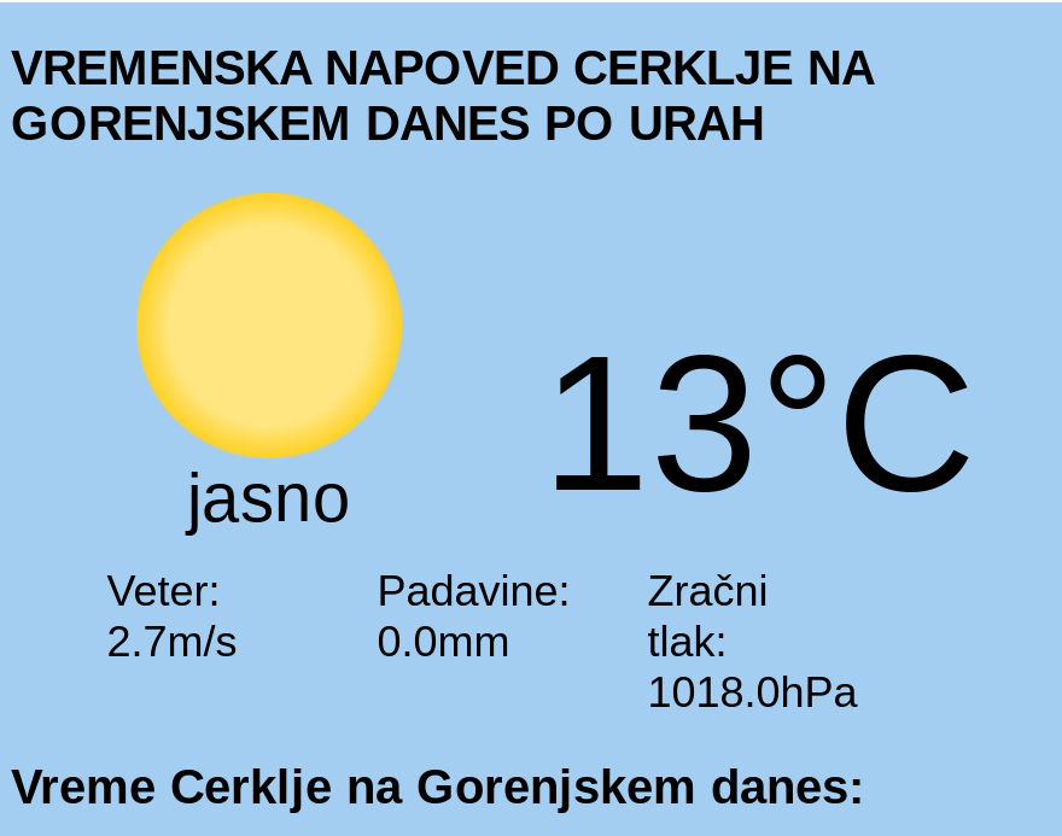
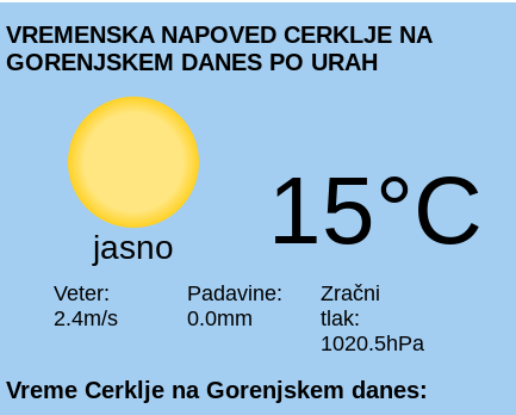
[542,316,976,531] 13°C -> [268,157,483,264] 15°C
[107,618,237,666] 2.7m/s -> [53,306,118,330] 2.4m/s
[648,668,858,717] 1018.0hPa -> [320,332,424,355] 1020.5hPa

